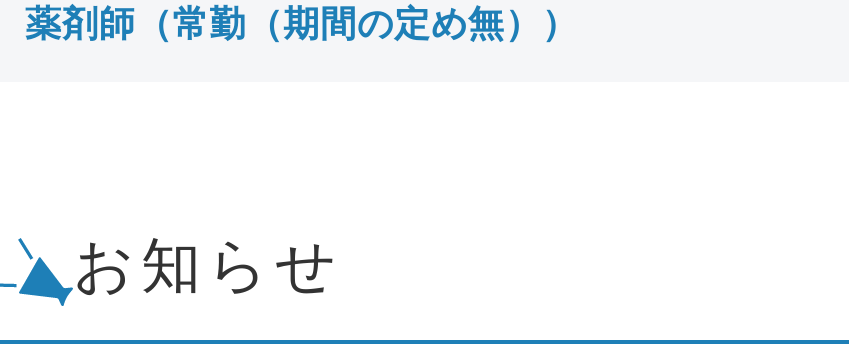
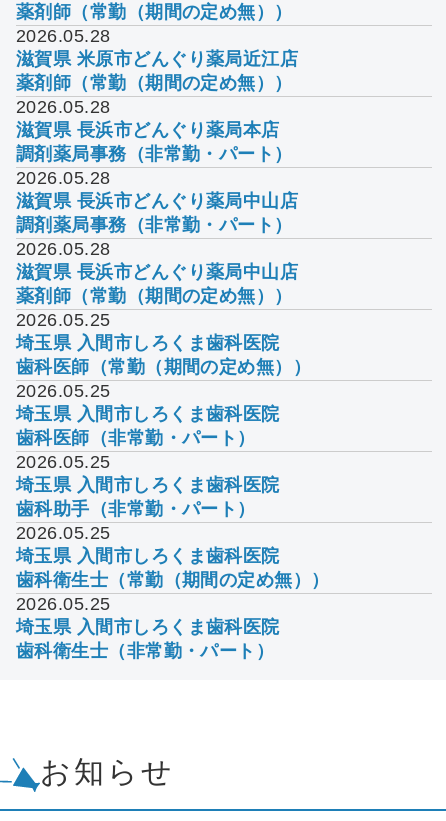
none -> [16,26,330,661] 2026.05.28 | 滋賀県 米原市どんぐり薬局近江店 | 薬剤師（常勤（期間の定め無）） | 2026.05.28 | 滋賀県 長浜市どんぐり薬局本店 | 調剤薬局事務（非常勤・パート） | 2026.05.28 | 滋賀県 長浜市どんぐり薬局中山店 | 調剤薬局事務（非常勤・パート） | 2026.05.28 | 滋賀県 長浜市どんぐり薬局中山店 | 薬剤師（常勤（期間の定め無）） | 2026.05.25 | 埼玉県 入間市しろくま歯科医院 | 歯科医師（常勤（期間の定め無）） | 2026.05.25 | 埼玉県 入間市しろくま歯科医院 | 歯科医師（非常勤・パート） | 2026.05.25 | 埼玉県 入間市しろくま歯科医院 | 歯科助手（非常勤・パート） | 2026.05.25 | 埼玉県 入間市しろくま歯科医院 | 歯科衛生士（常勤（期間の定め無）） | 2026.05.25 | 埼玉県 入間市しろくま歯科医院 | 歯科衛生士（非常勤・パート）

